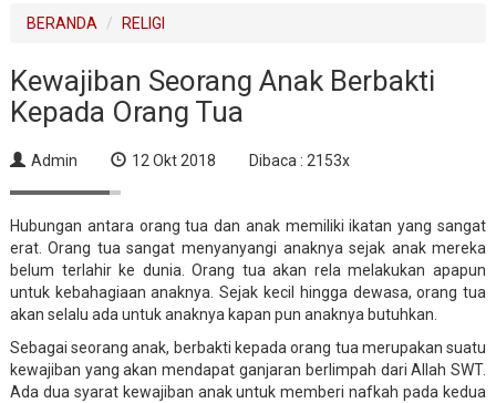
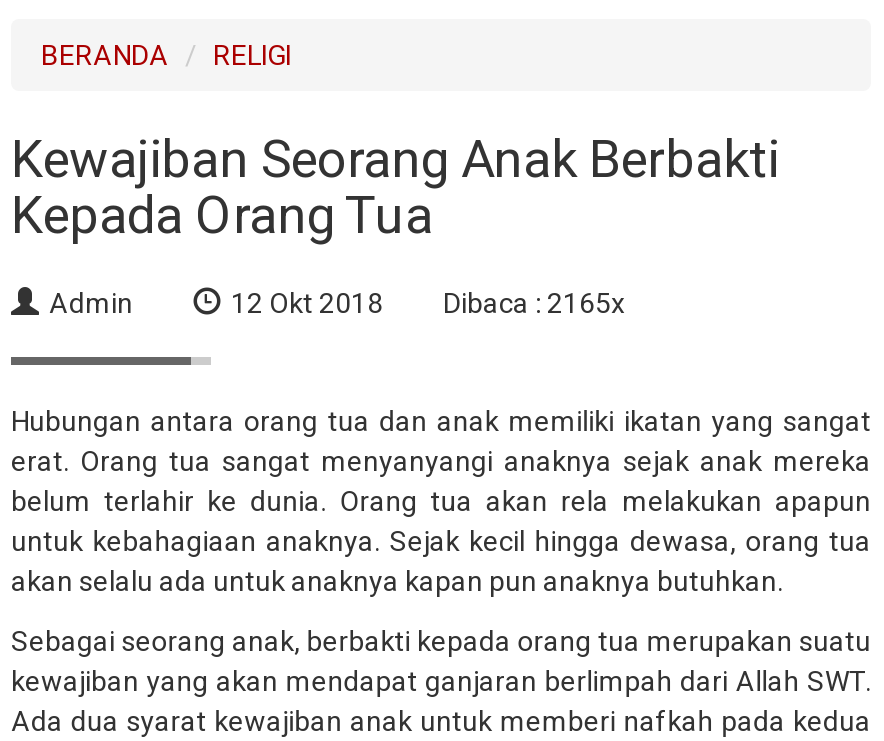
[132,152,350,170] 12 Okt 2018 Dibaca : 2153x -> [231,287,625,319] 12 Okt 2018 Dibaca : 2165x

